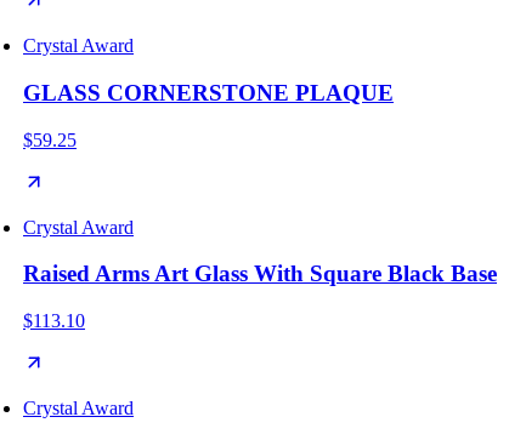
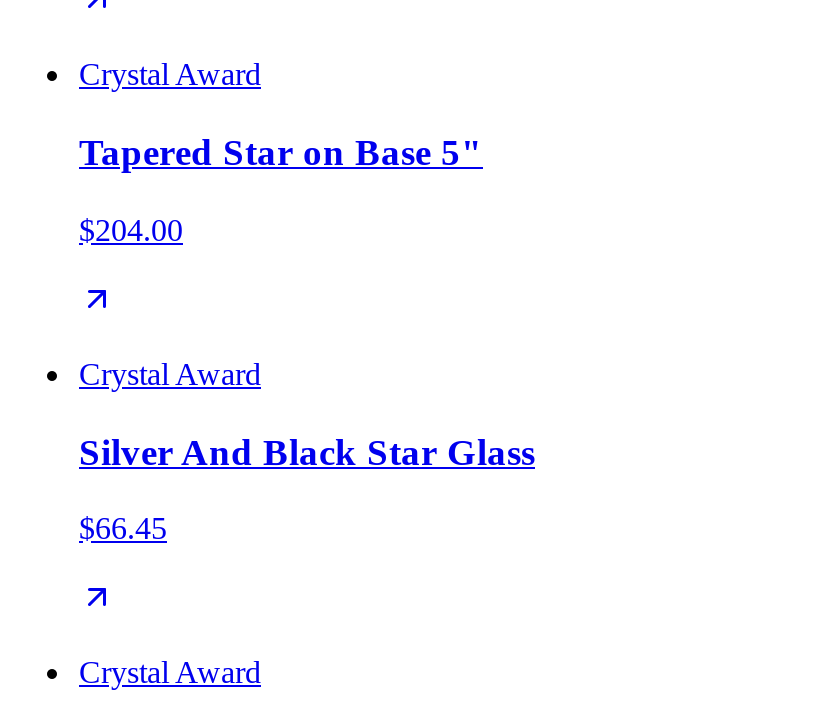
[23,80,394,105] GLASS CORNERSTONE PLAQUE -> [79,132,483,174] Tapered Star on Base 5"
[23,129,77,150] $59.25 -> [79,213,183,247] $204.00
[23,261,497,286] Raised Arms Art Glass With Square Black Base -> [79,431,535,473] Silver And Black Star Glass
[23,310,85,331] $113.10 -> [79,512,167,546] $66.45

